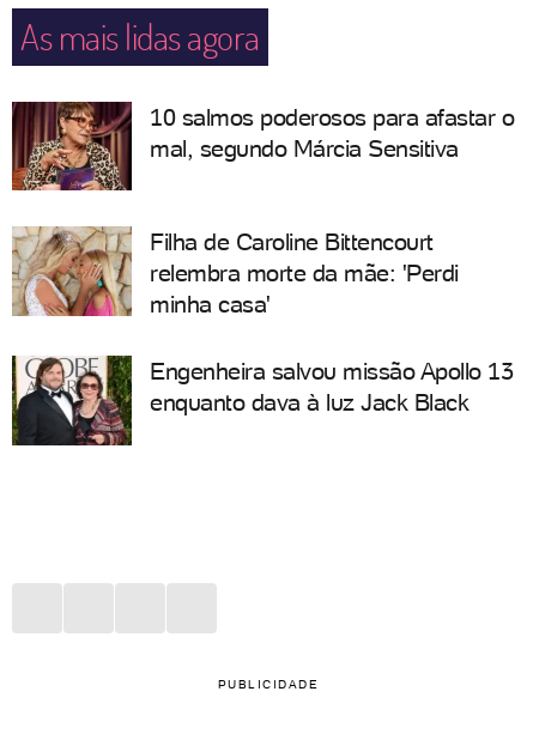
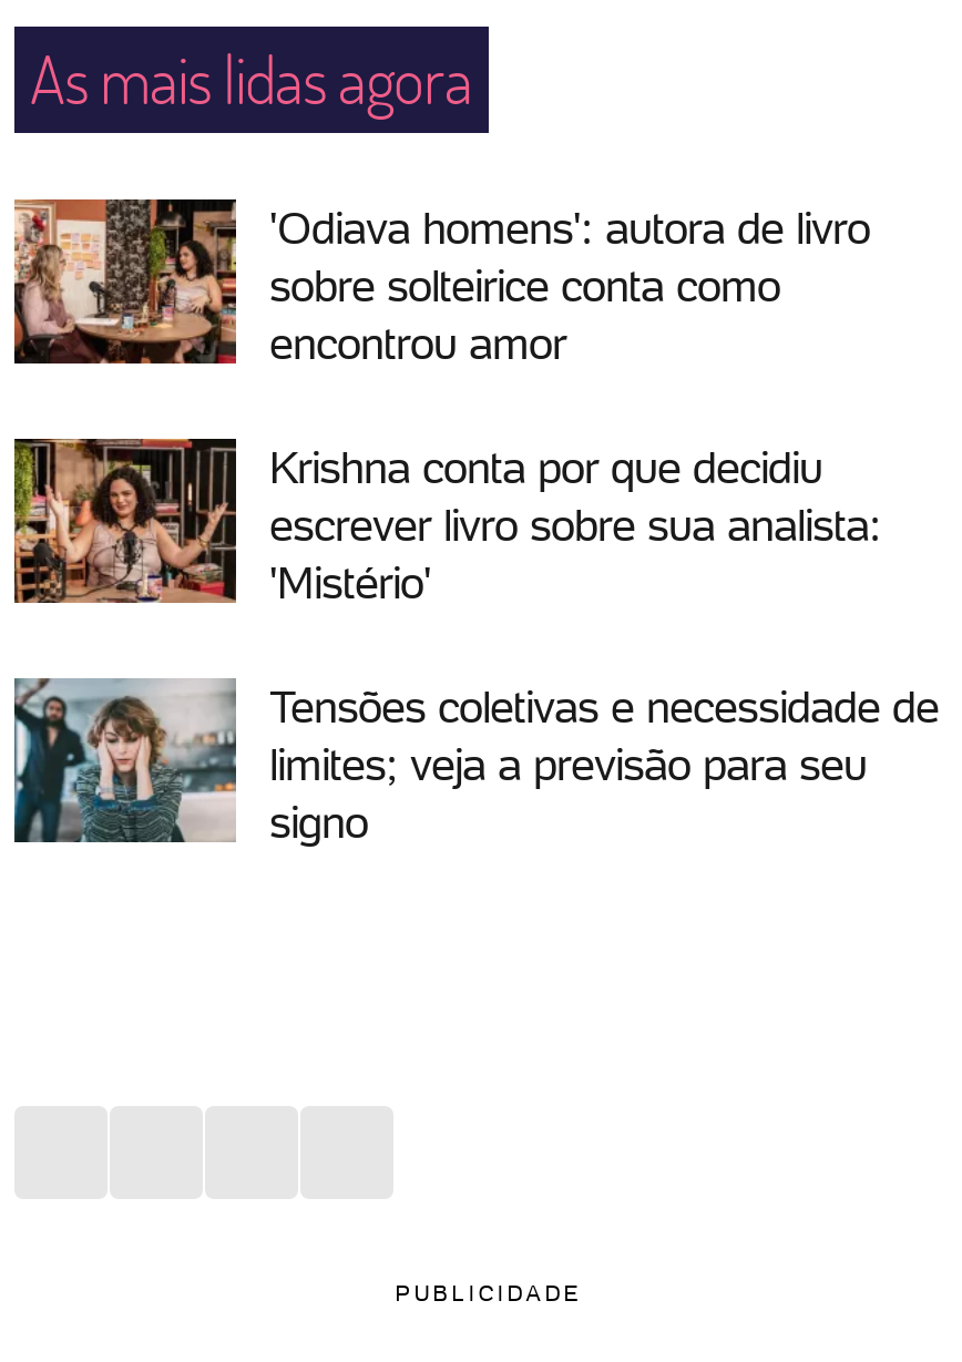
[11,101,514,192] [image] | 10 salmos poderosos para afastar o | mal, segundo Márcia Sensitiva -> [12,197,870,369] [image] | 'Odiava homens': autora de livro | sobre solteirice conta como | encontrou amor
[12,225,458,319] [image] | Filha de Caroline Bittencourt | relembra morte da mãe: 'Perdi | minha casa' -> [12,437,881,608] [image] | Krishna conta por que decidiu | escrever livro sobre sua analista: | 'Mistério'
[11,354,513,447] [image] | Engenheira salvou missão Apollo 13 | enquanto dava à luz Jack Black -> [12,676,939,848] [image] | Tensões coletivas e necessidade de | limites; veja a previsão para seu | signo

